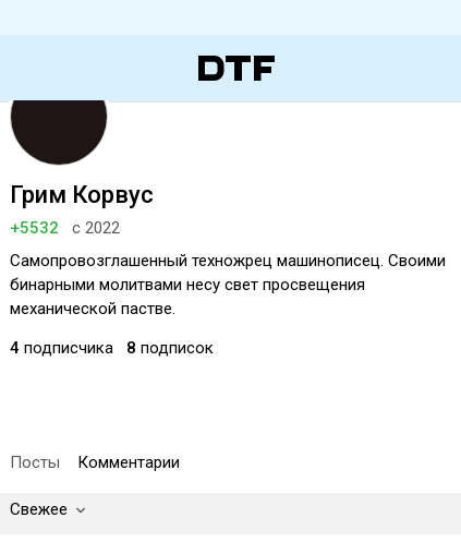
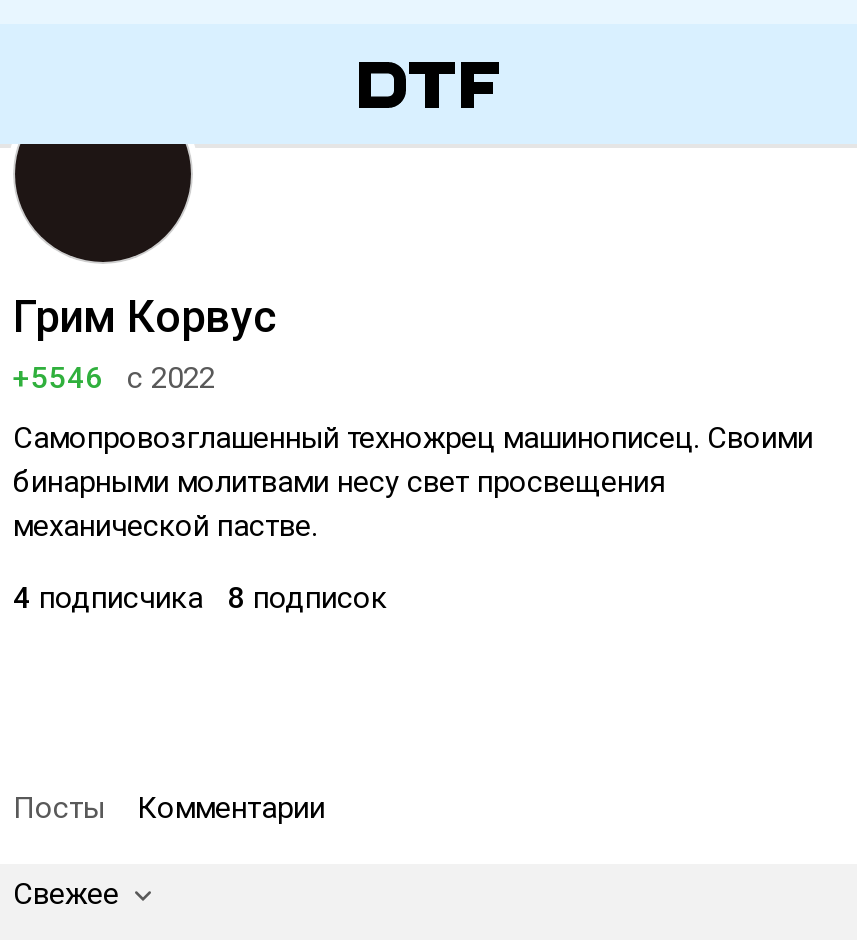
[10,218,120,238] +5532 с 2022 -> [13,360,215,396] +5546 с 2022

